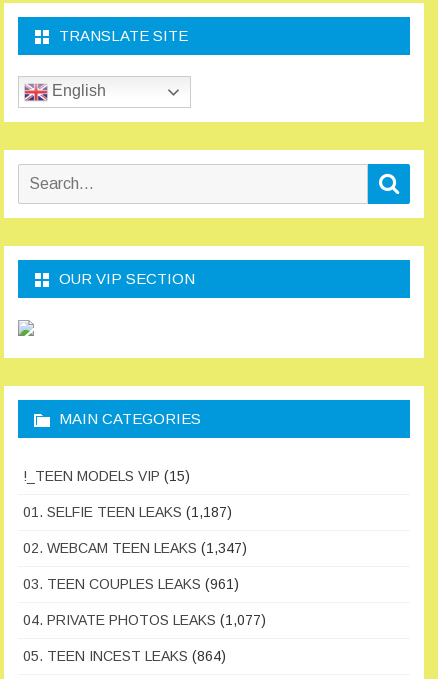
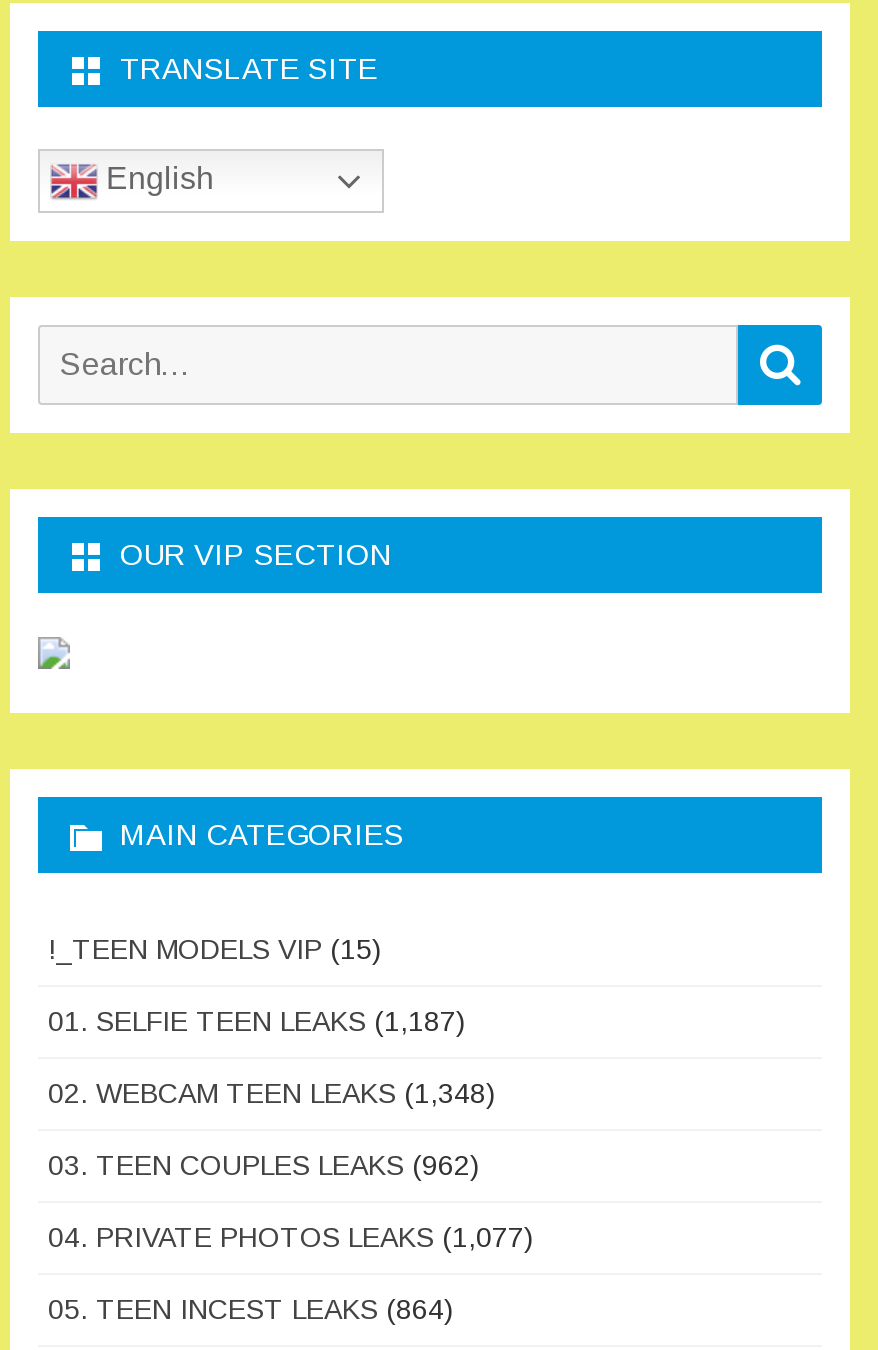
[23,539,247,555] 02. WEBCAM TEEN LEAKS (1,347) -> [48,1076,496,1108] 02. WEBCAM TEEN LEAKS (1,348)
[23,575,239,591] 03. TEEN COUPLES LEAKS (961) -> [48,1148,480,1180] 03. TEEN COUPLES LEAKS (962)

